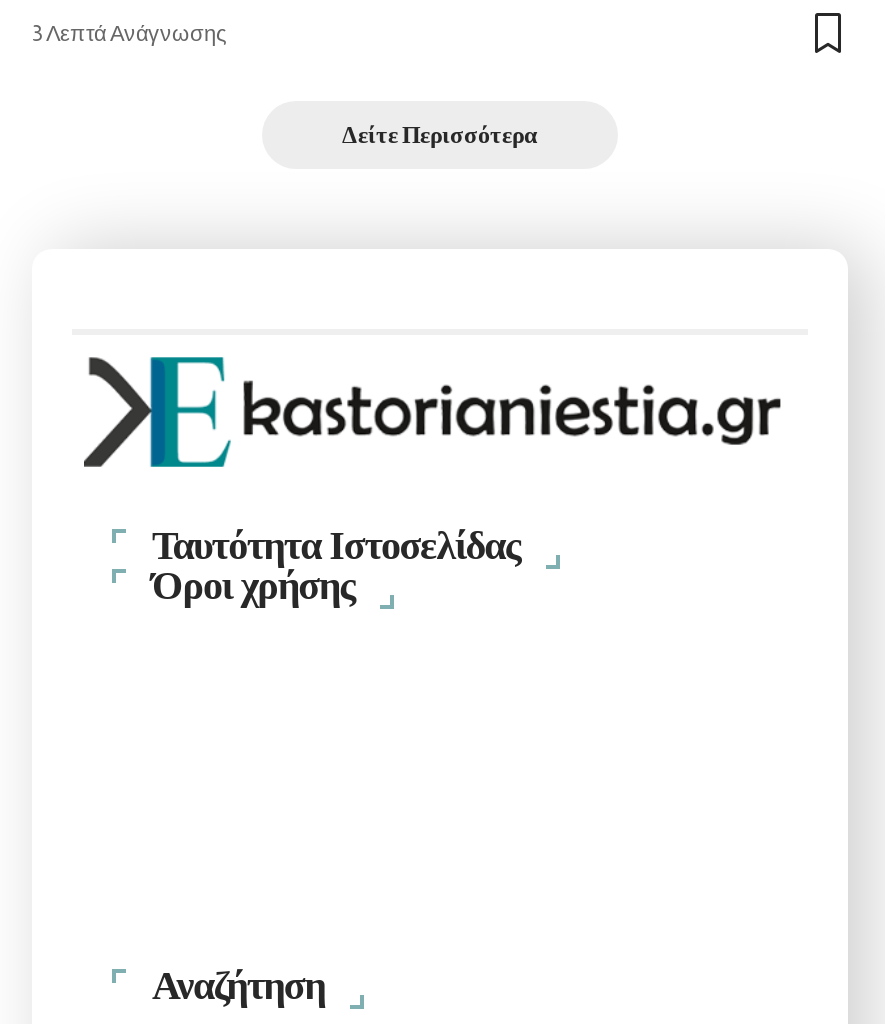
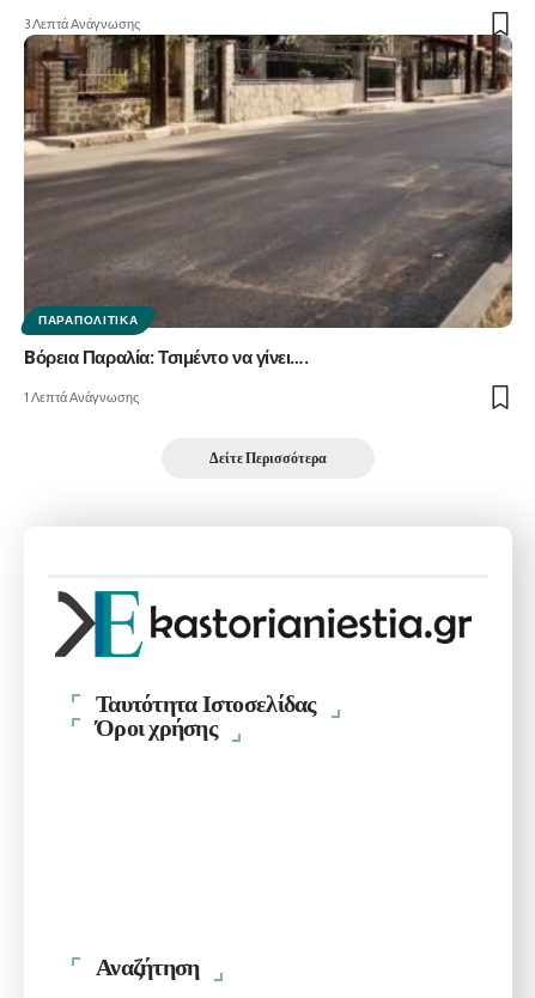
none -> [20,34,513,404] [image] | ΠΑΡΑΠΟΛΙΤΙΚΆ | Bόρεια Παραλία: Τσιμέντο να γίνει…. | 1 Λεπτά Ανάγνωσης

